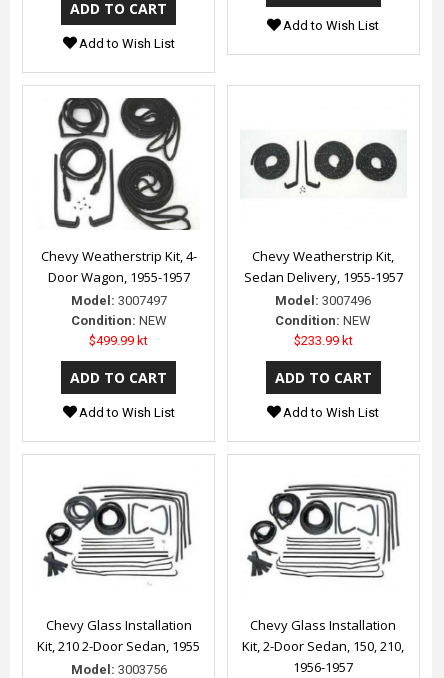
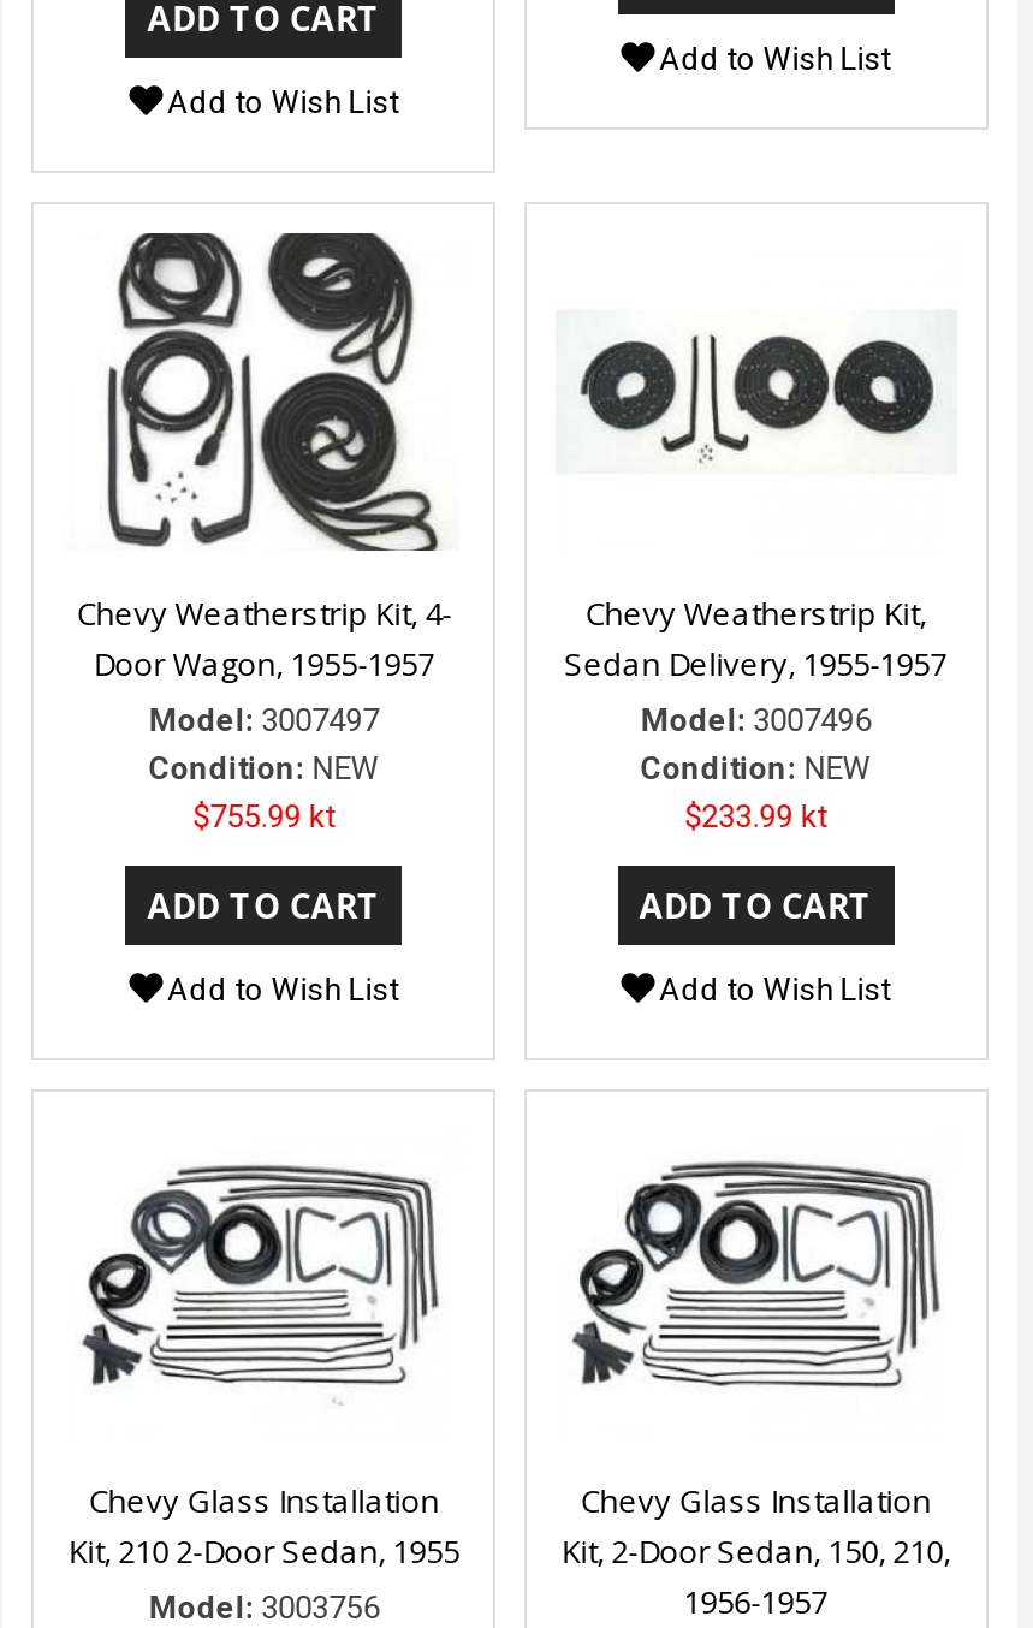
[89,333,148,348] $499.99 kt -> [193,798,335,834] $755.99 kt

